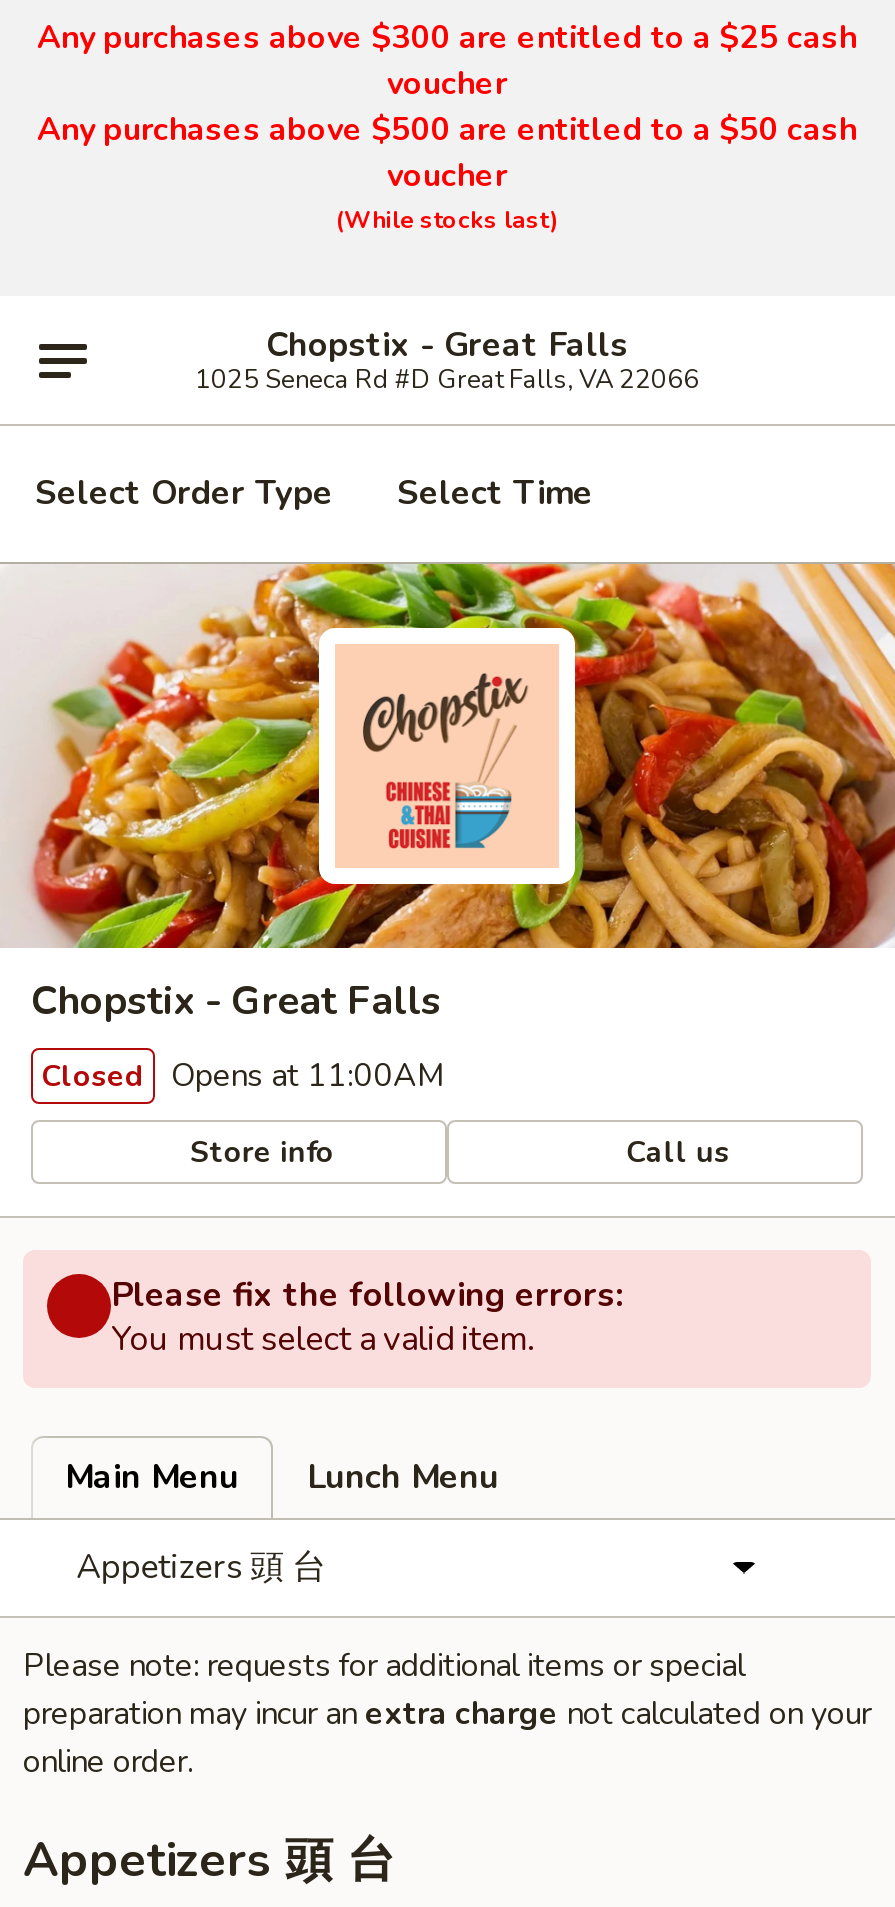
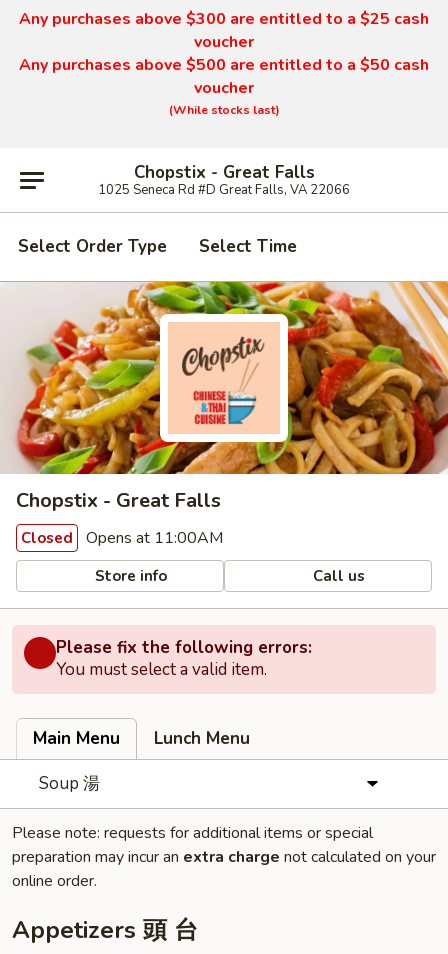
[76,1544,326,1590] Appetizers 頭 台 -> [39,772,100,795] Soup 湯

